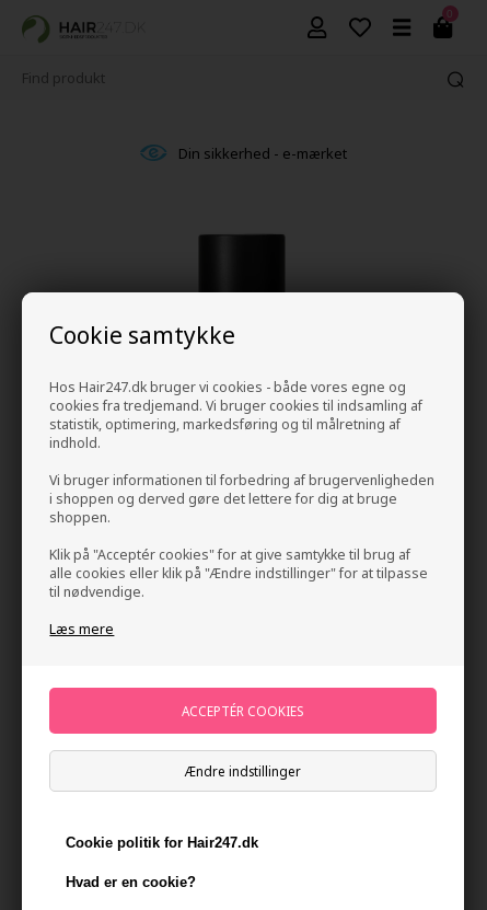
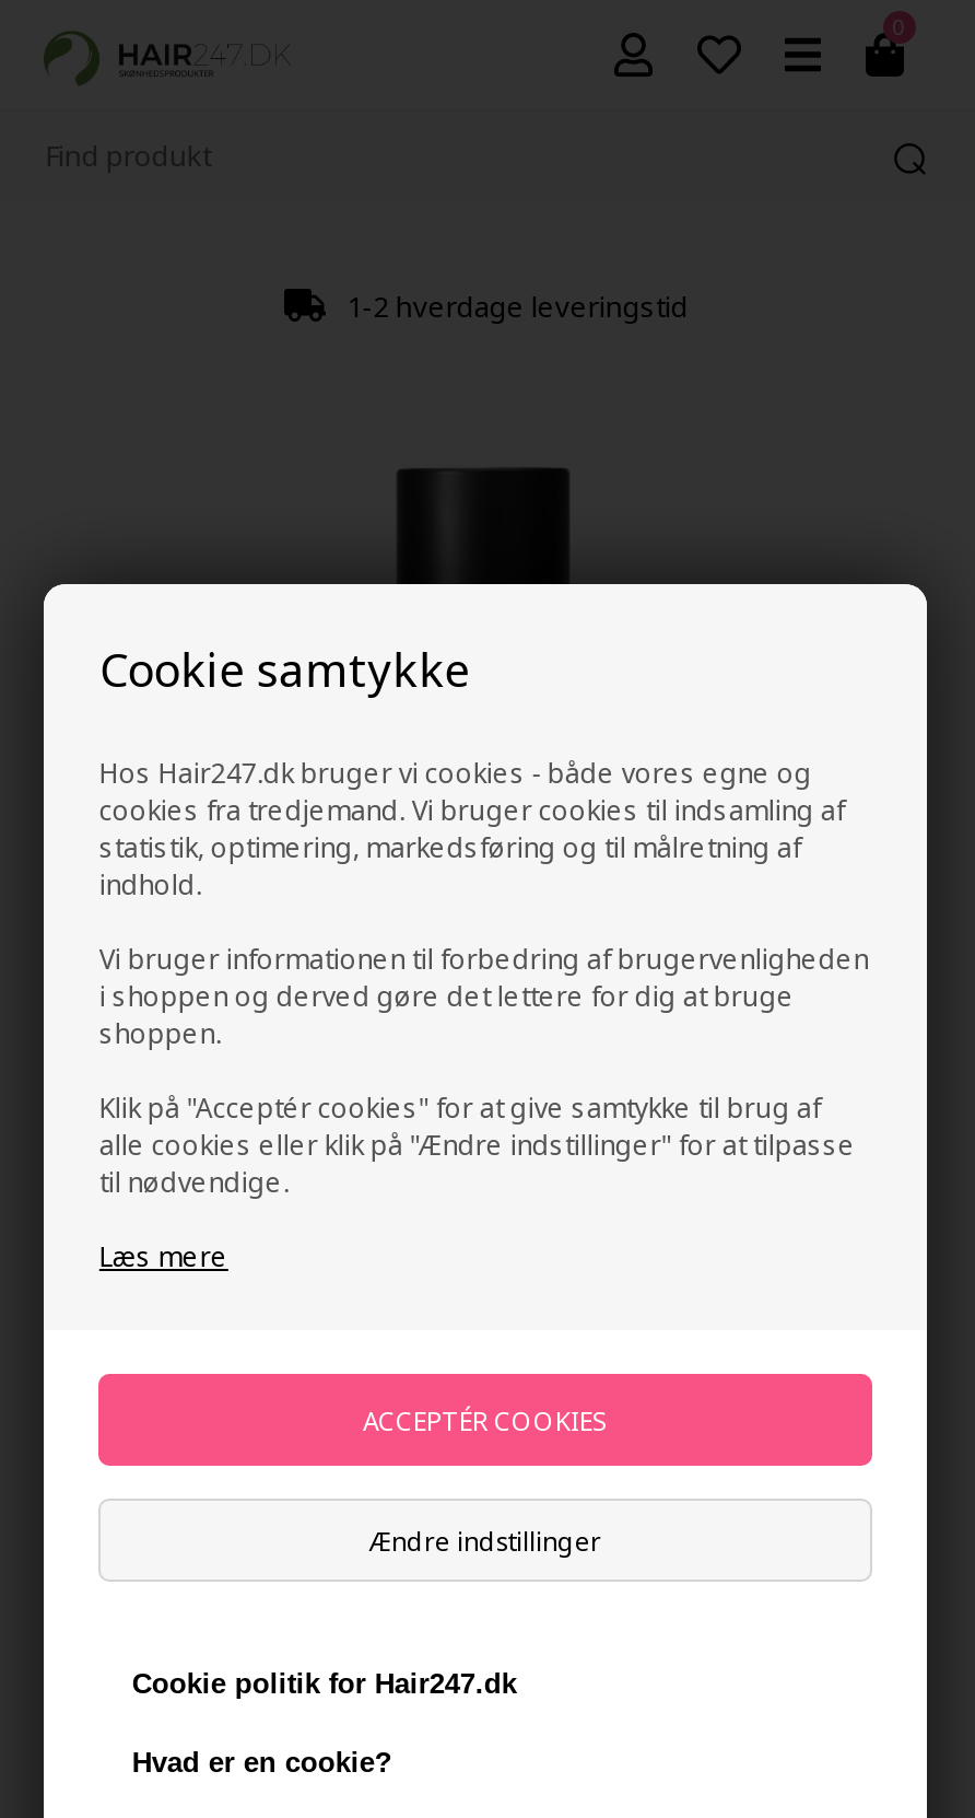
[178,143,347,163] Din sikkerhed - e-mærket -> [347,285,688,325] 1-2 hverdage leveringstid

